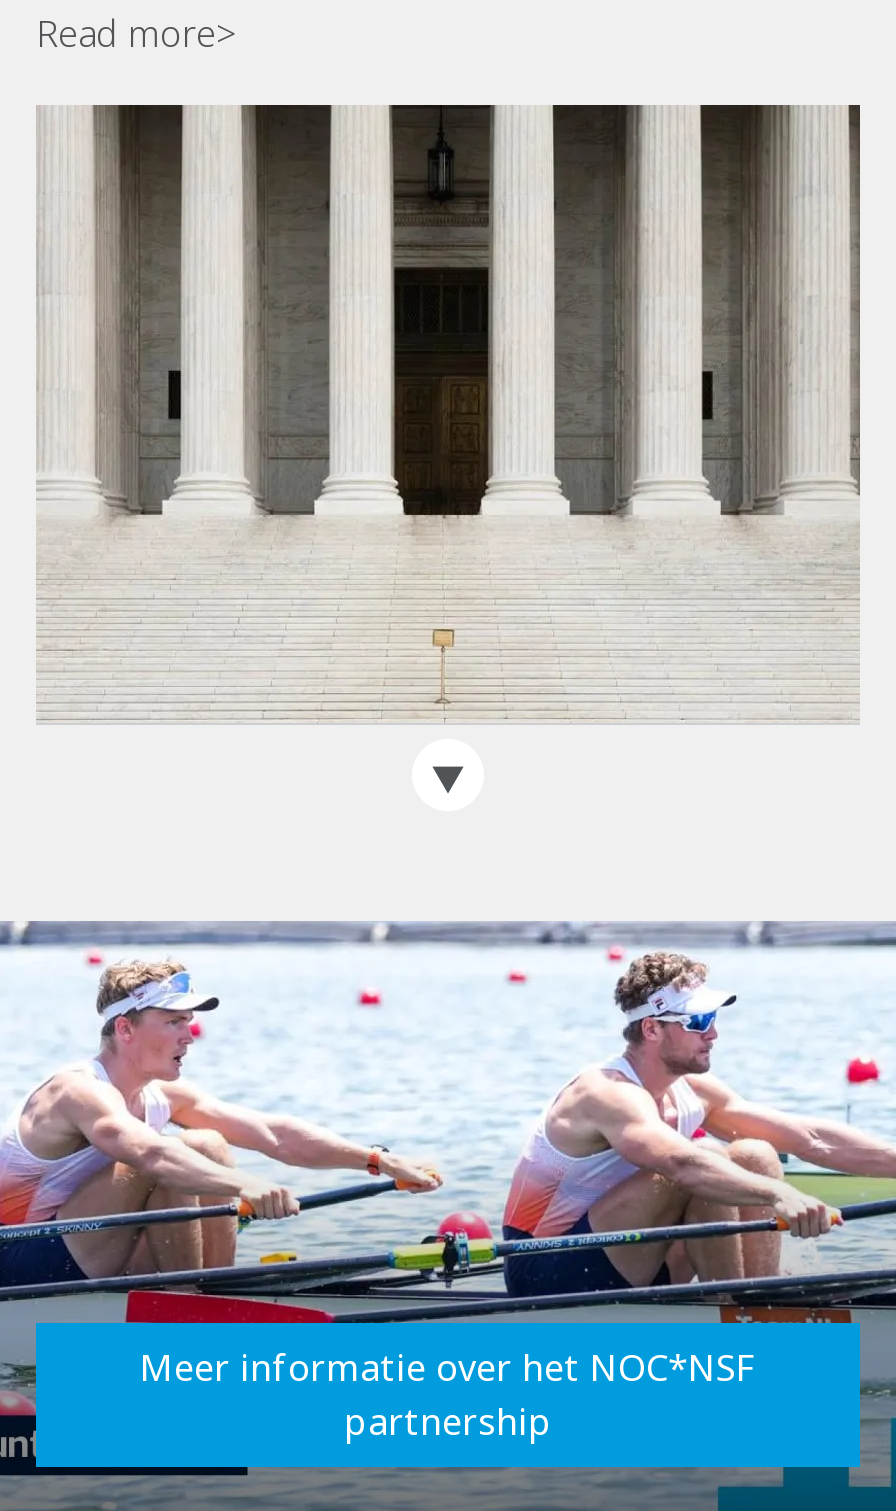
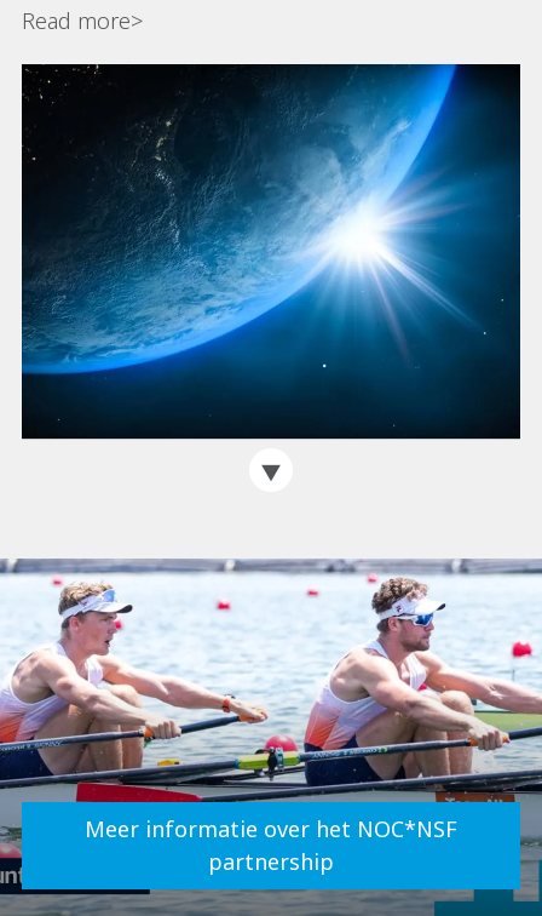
[36,103,862,723] [image] -> [21,63,521,440] [image]

